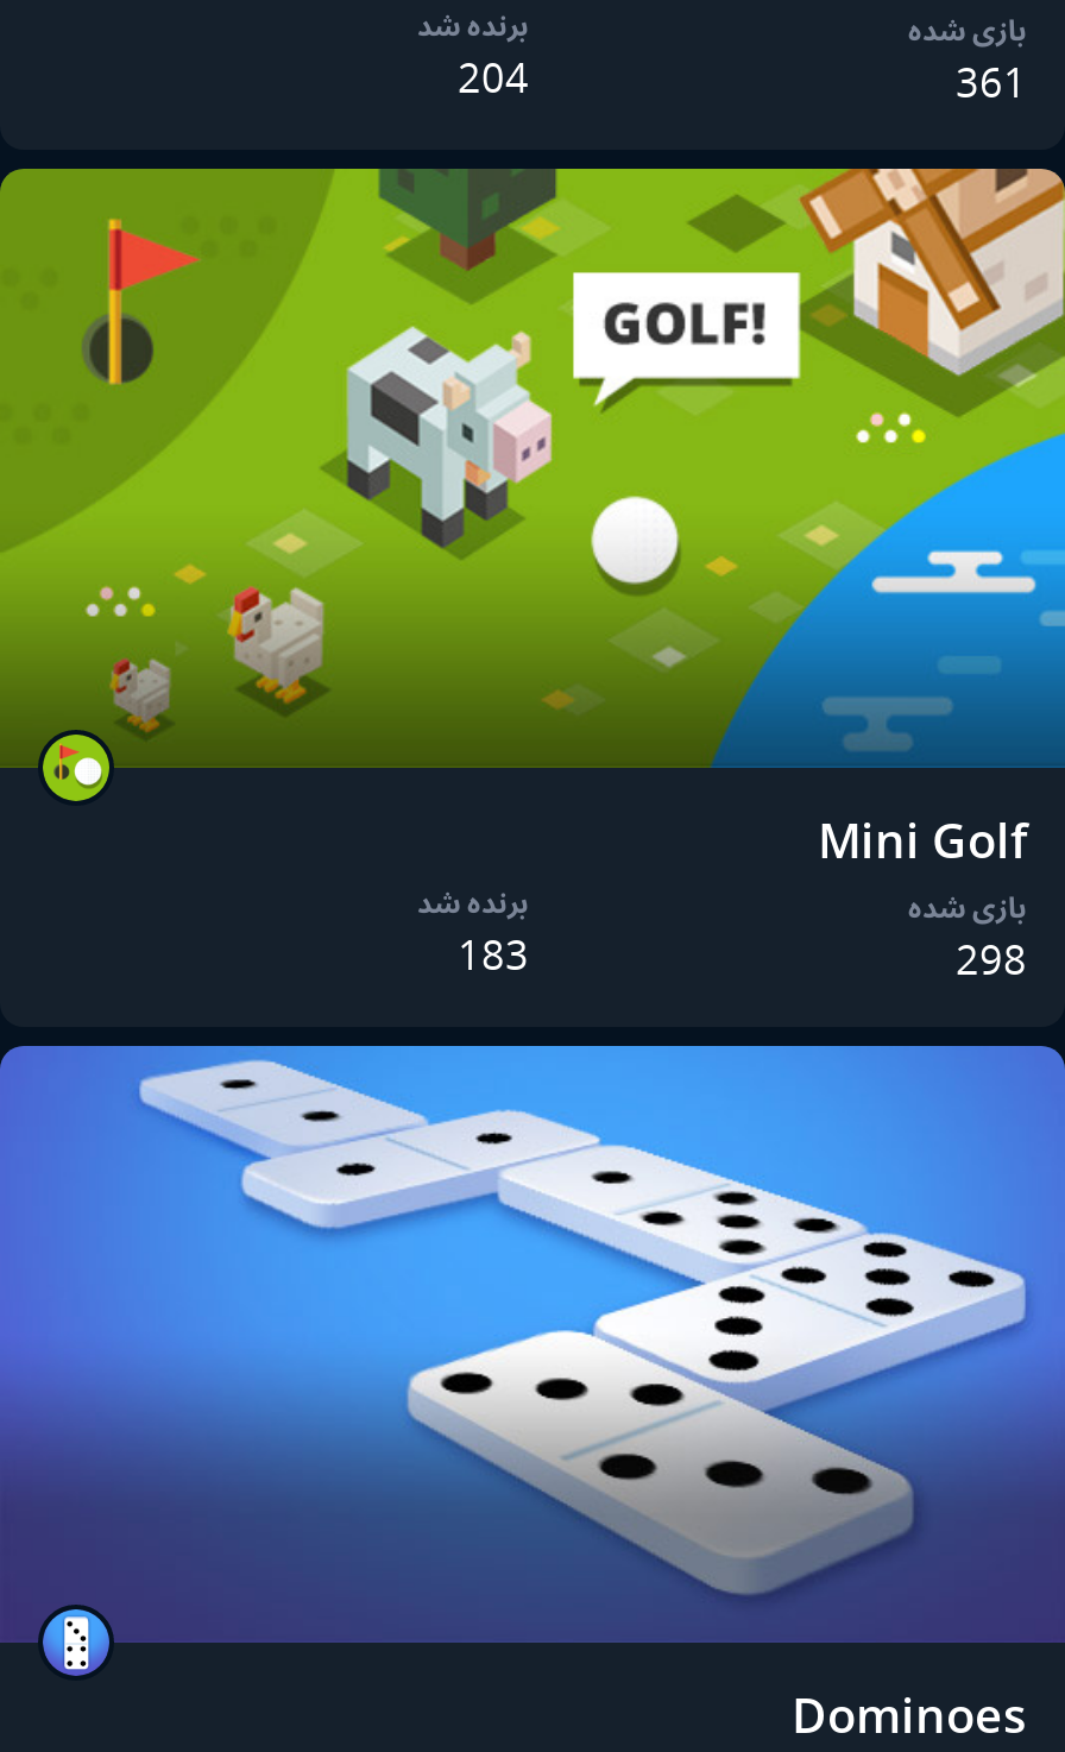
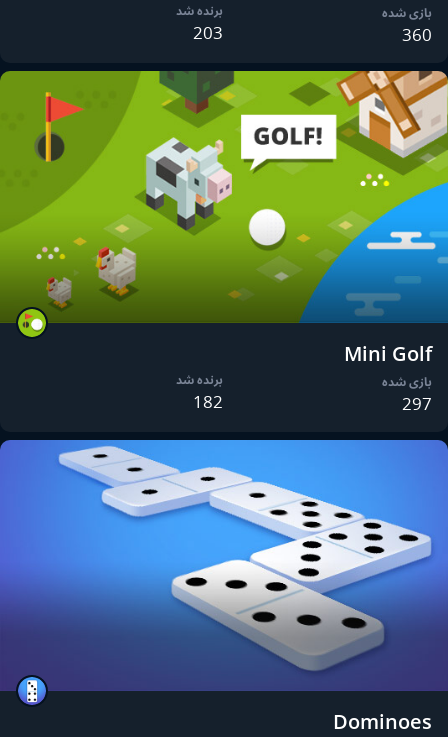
[458,51,529,106] 204 -> [192,21,222,44] 203
[956,56,1027,110] 361 -> [402,23,432,46] 360
[458,926,529,981] 183 -> [192,390,222,413] 182
[956,931,1027,986] 298 -> [402,392,432,415] 297

